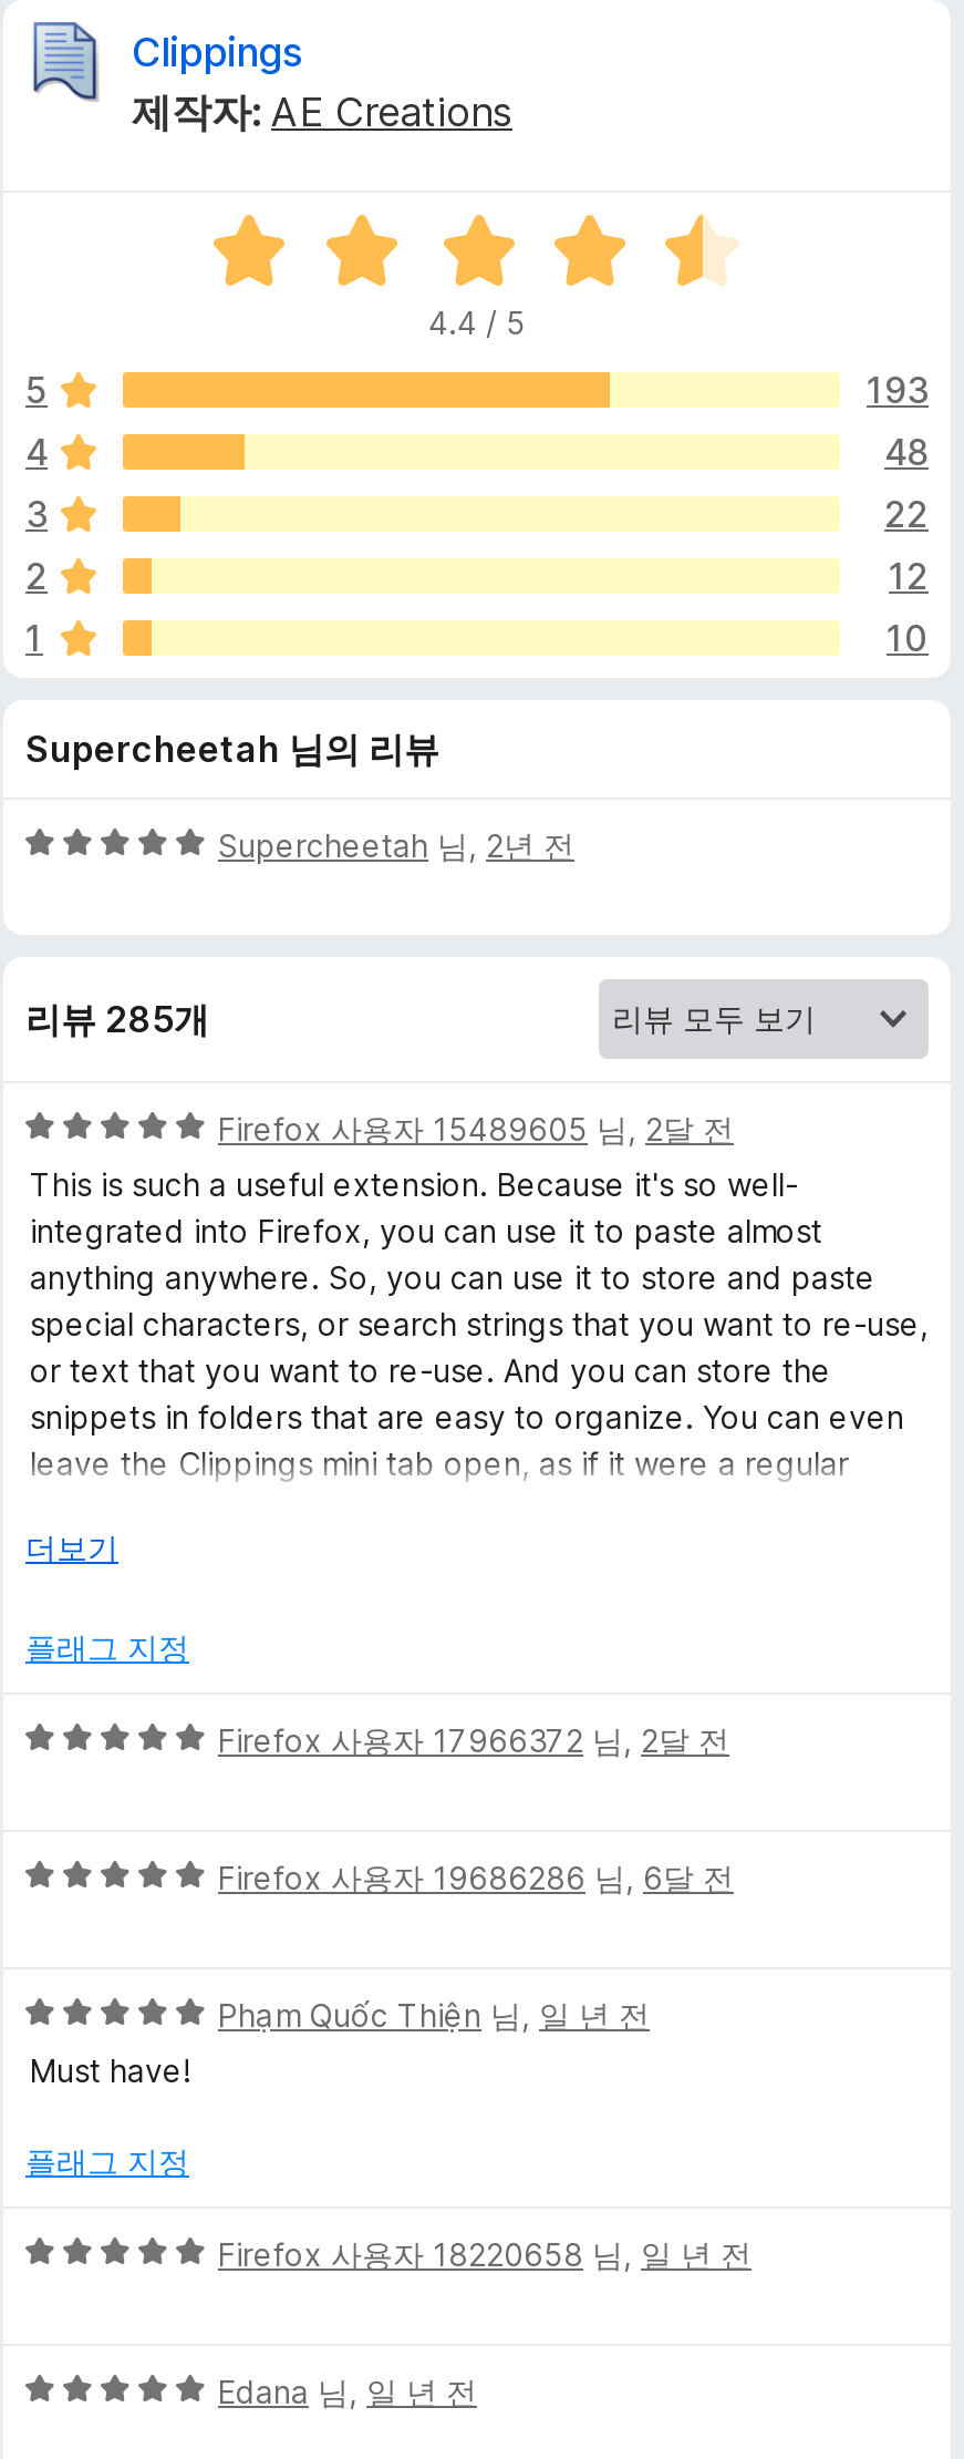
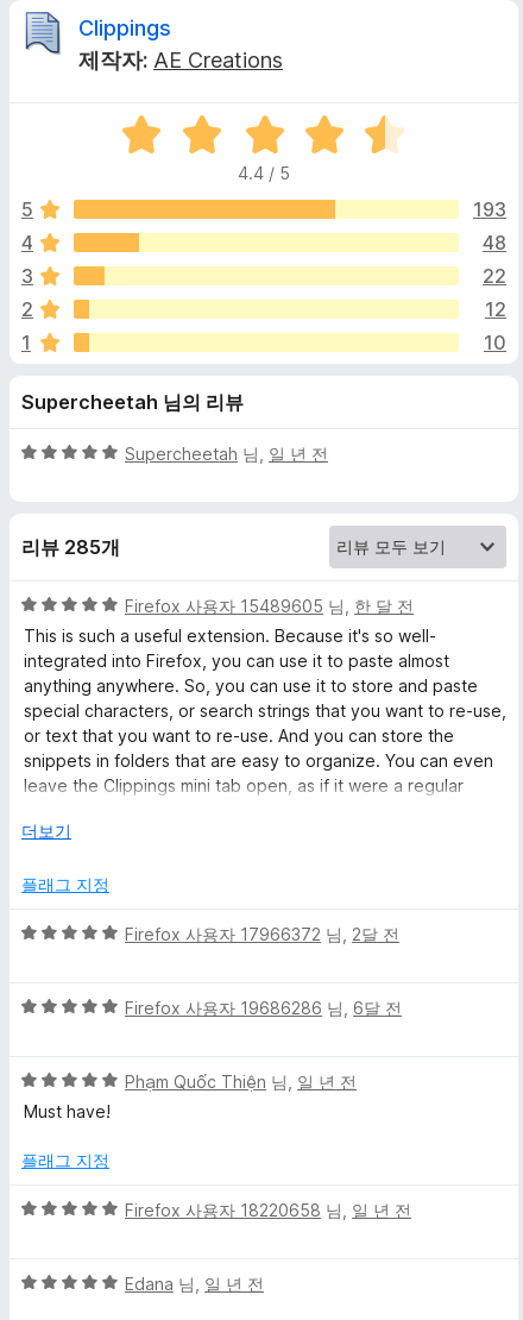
[218,826,574,864] Supercheetah 님, 2년 전 -> [125,444,328,464] Supercheetah 님, 일 년 전
[218,1110,734,1148] Firefox 사용자 15489605 님, 2달 전 -> [125,596,414,616] Firefox 사용자 15489605 님, 한 달 전

